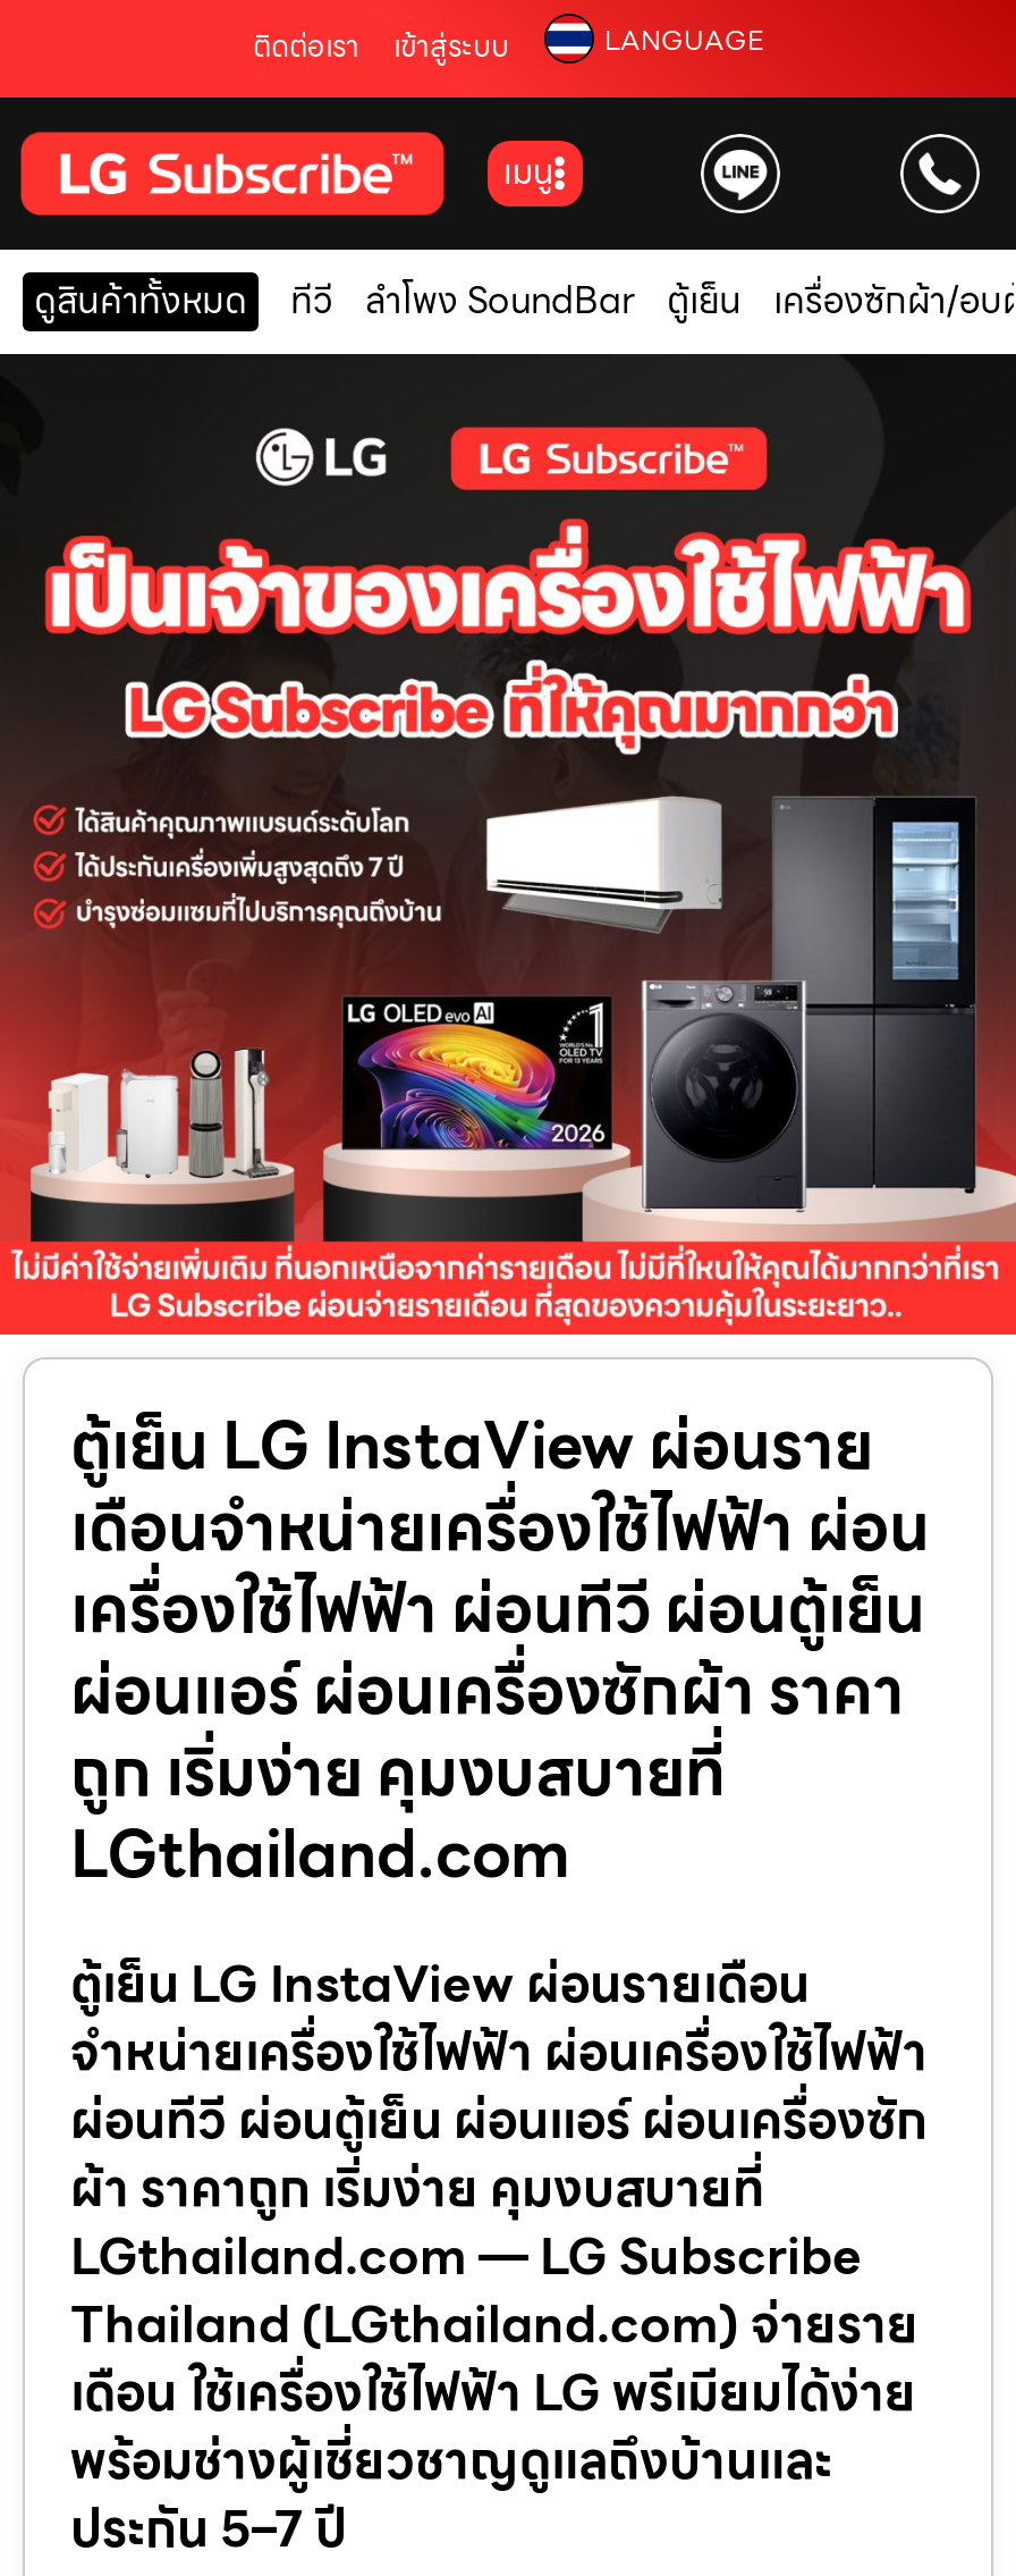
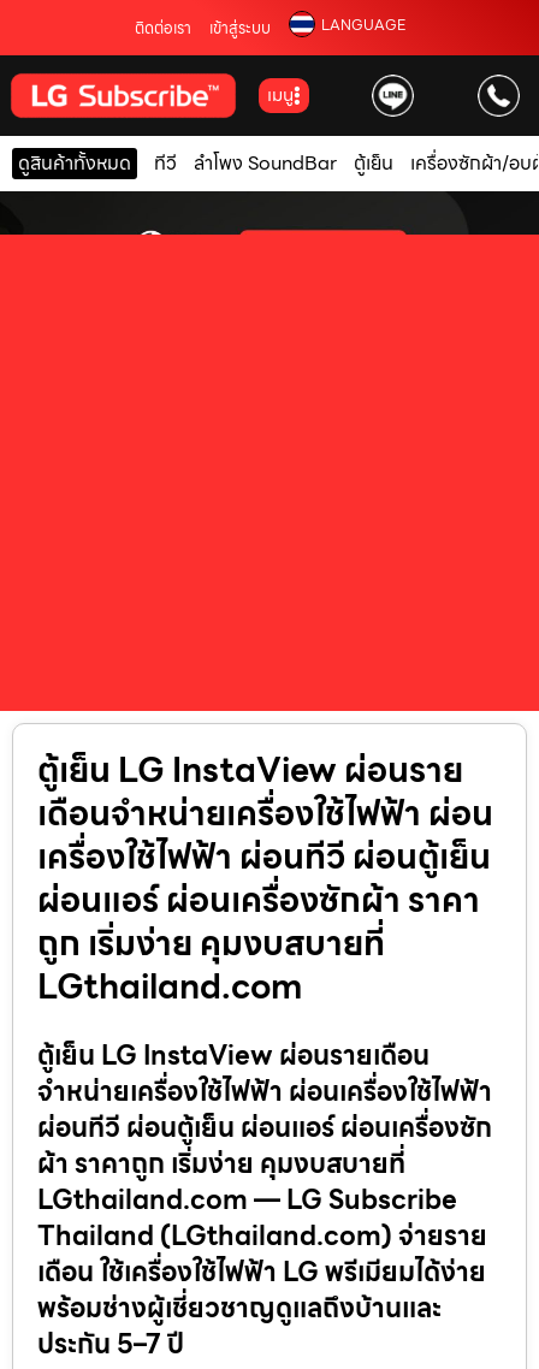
[7,433,1009,1328] [image] -> none

